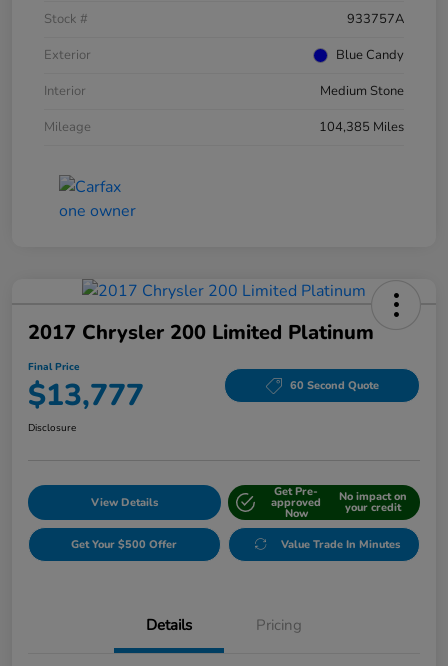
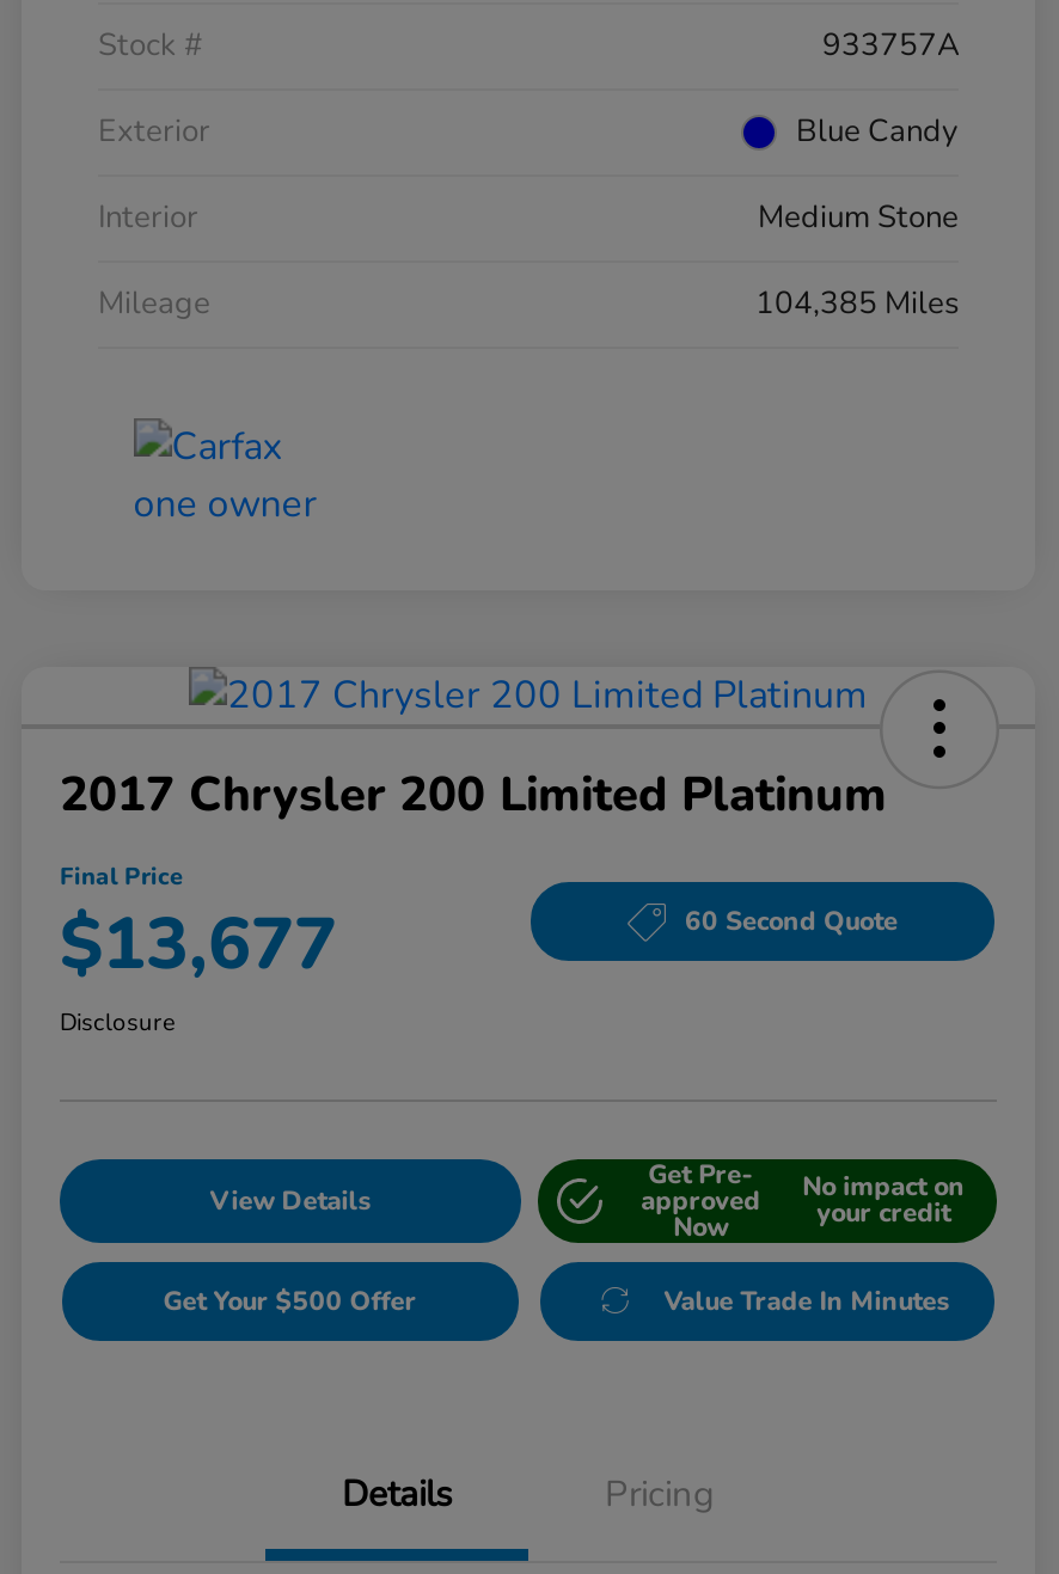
[28,375,144,416] $13,777 -> [60,896,337,994] $13,677

